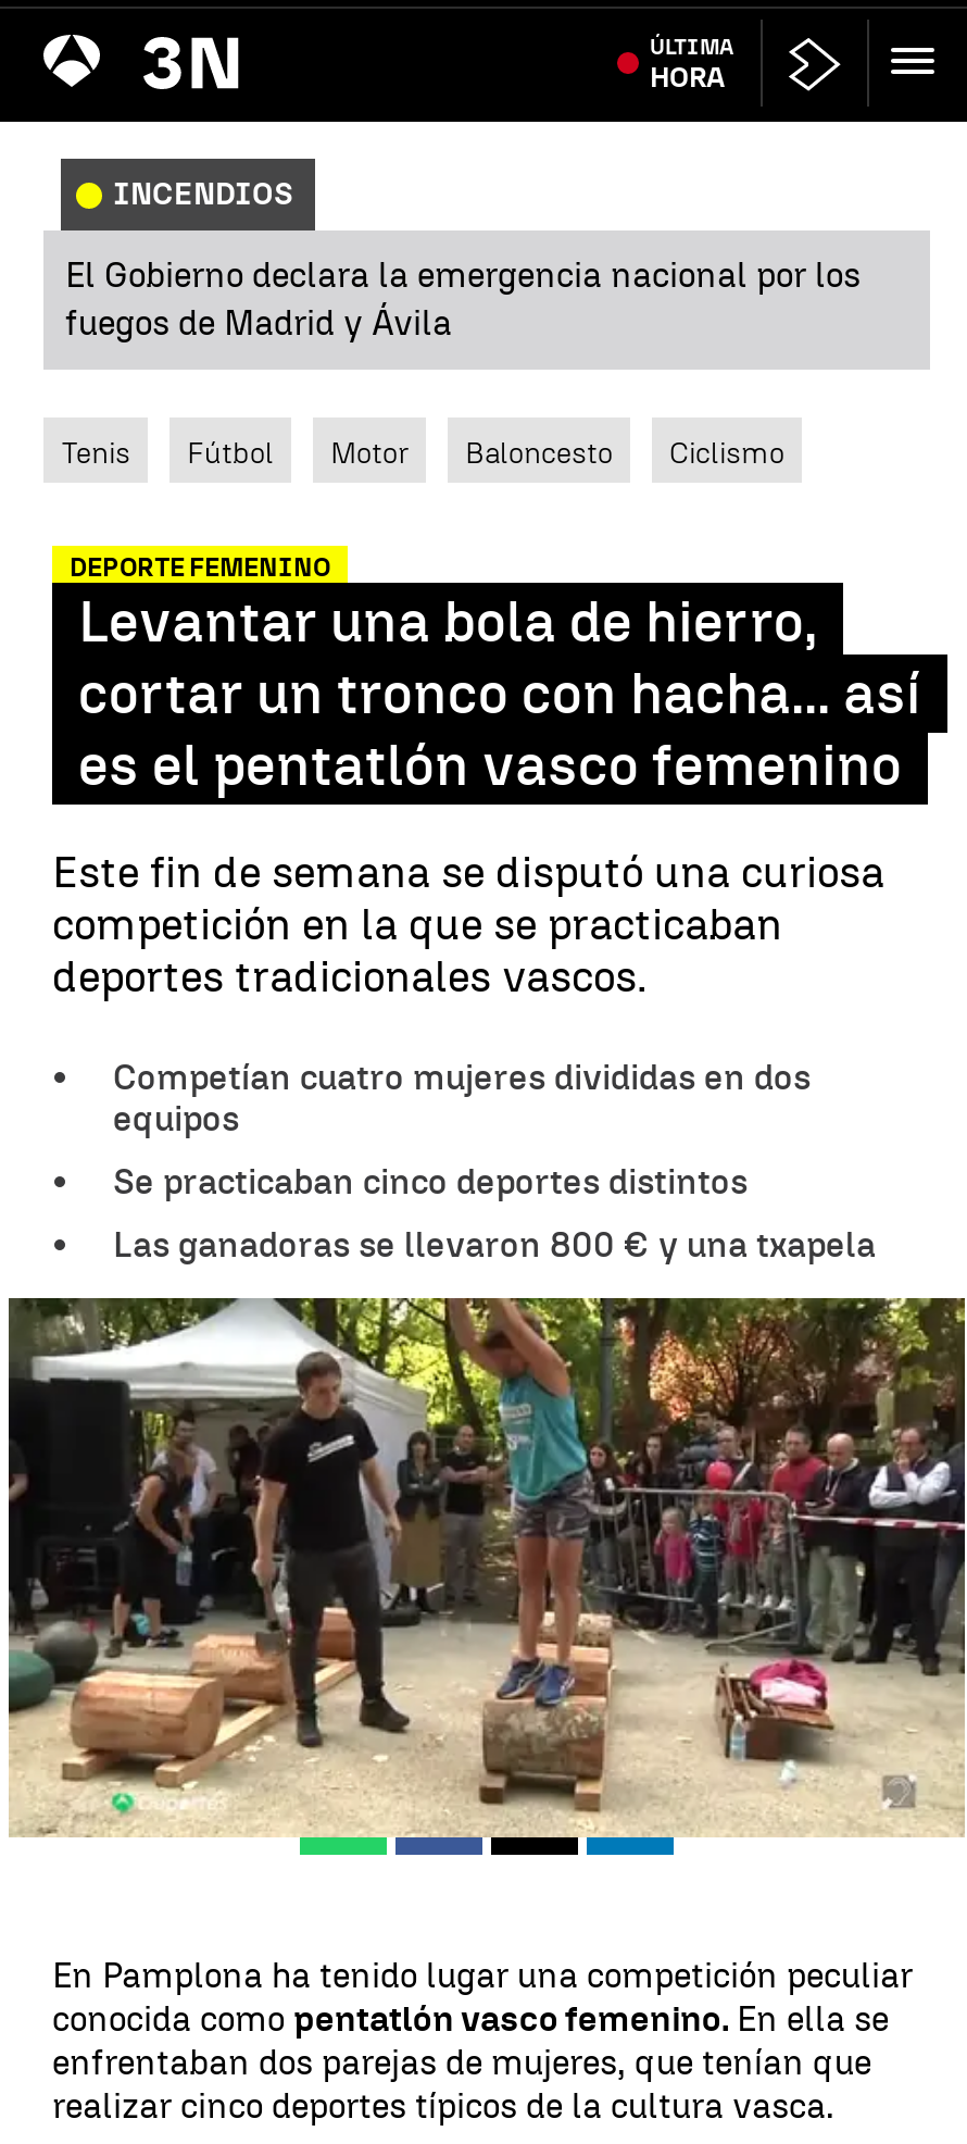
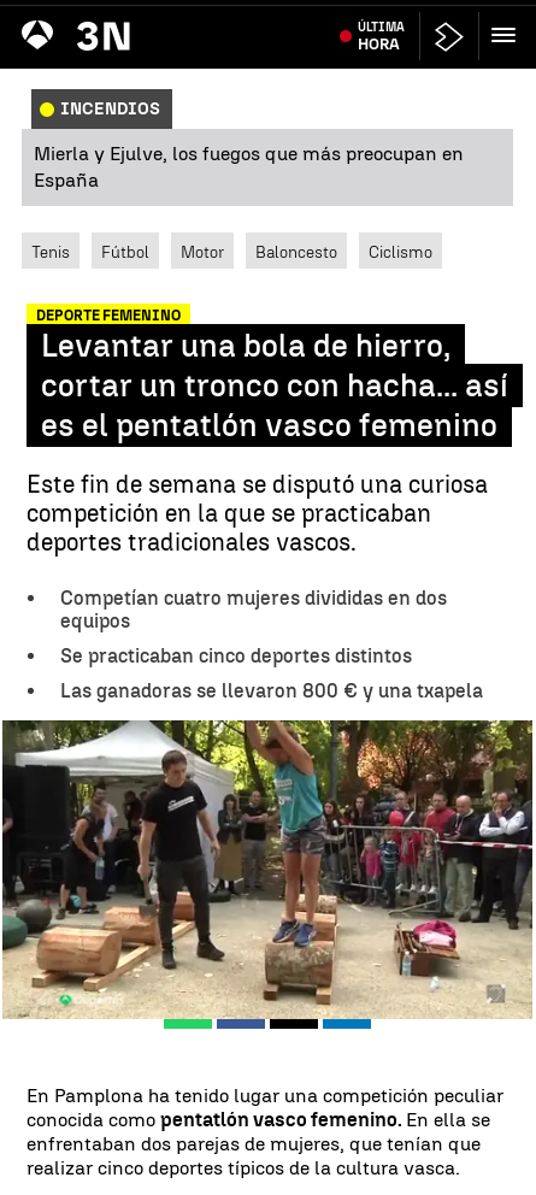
[65,254,861,344] El Gobierno declara la emergencia nacional por los | fuegos de Madrid y Ávila -> [34,142,464,192] Mierla y Ejulve, los fuegos que más preocupan en | España

